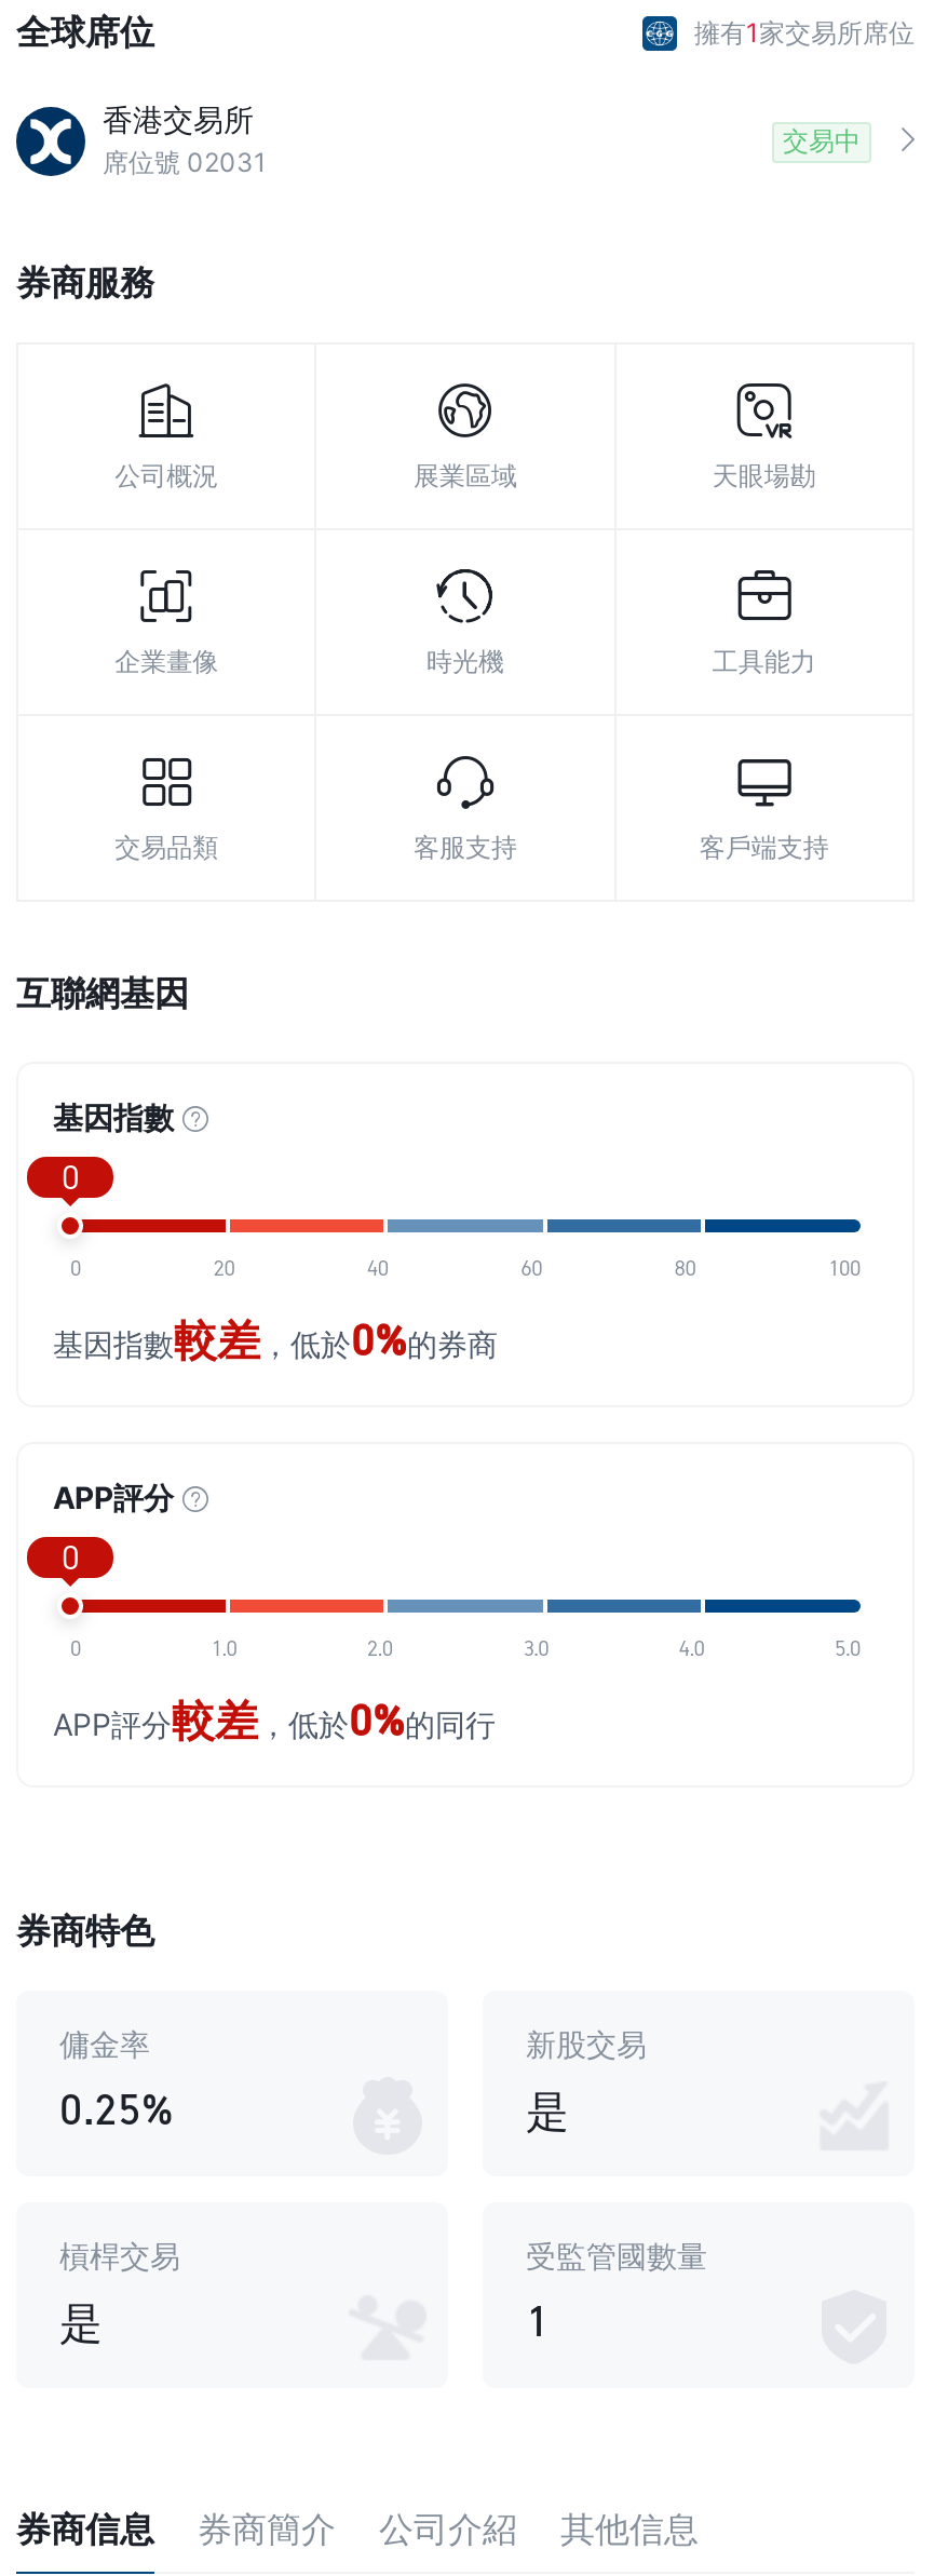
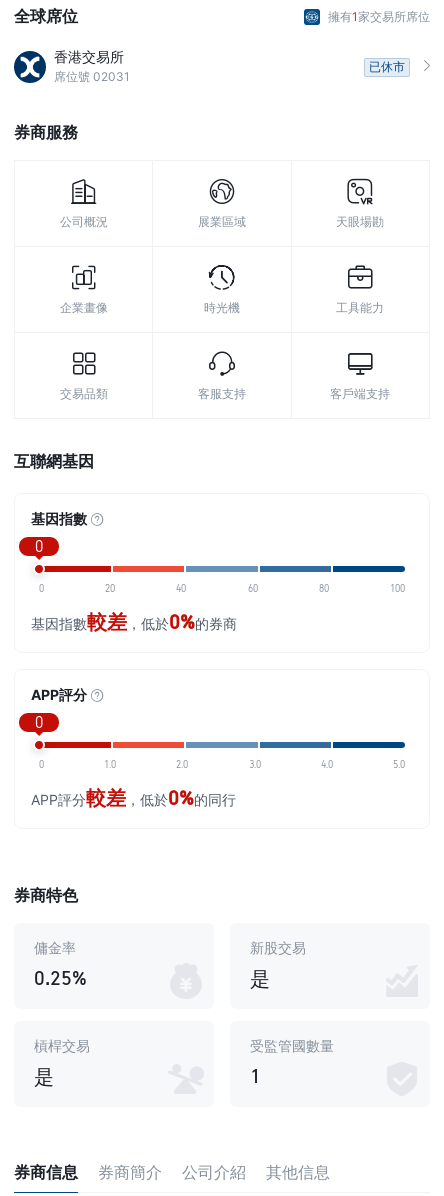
[783,123,861,156] 交易中 -> [369,58,405,73] 已休市

